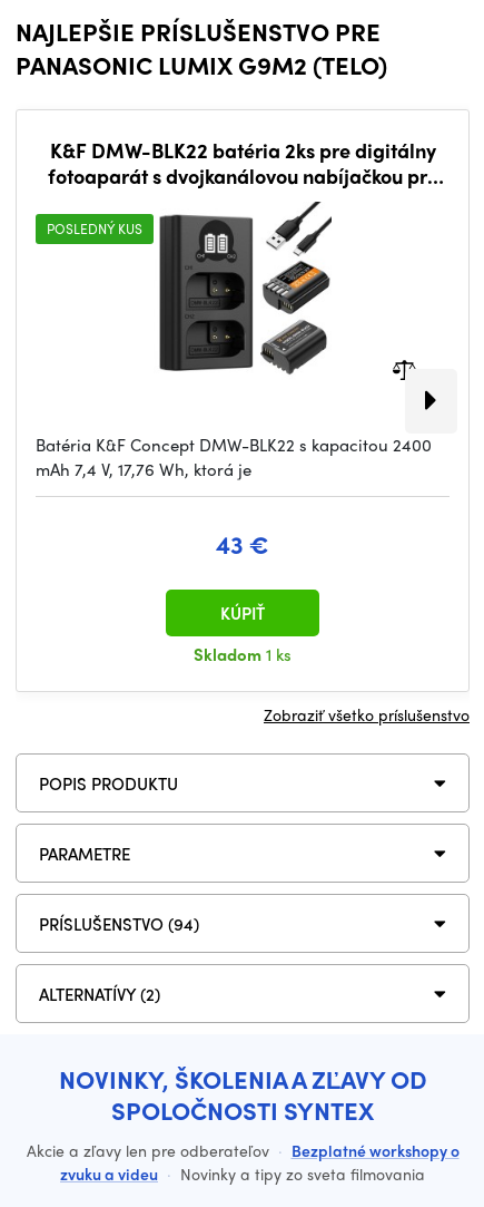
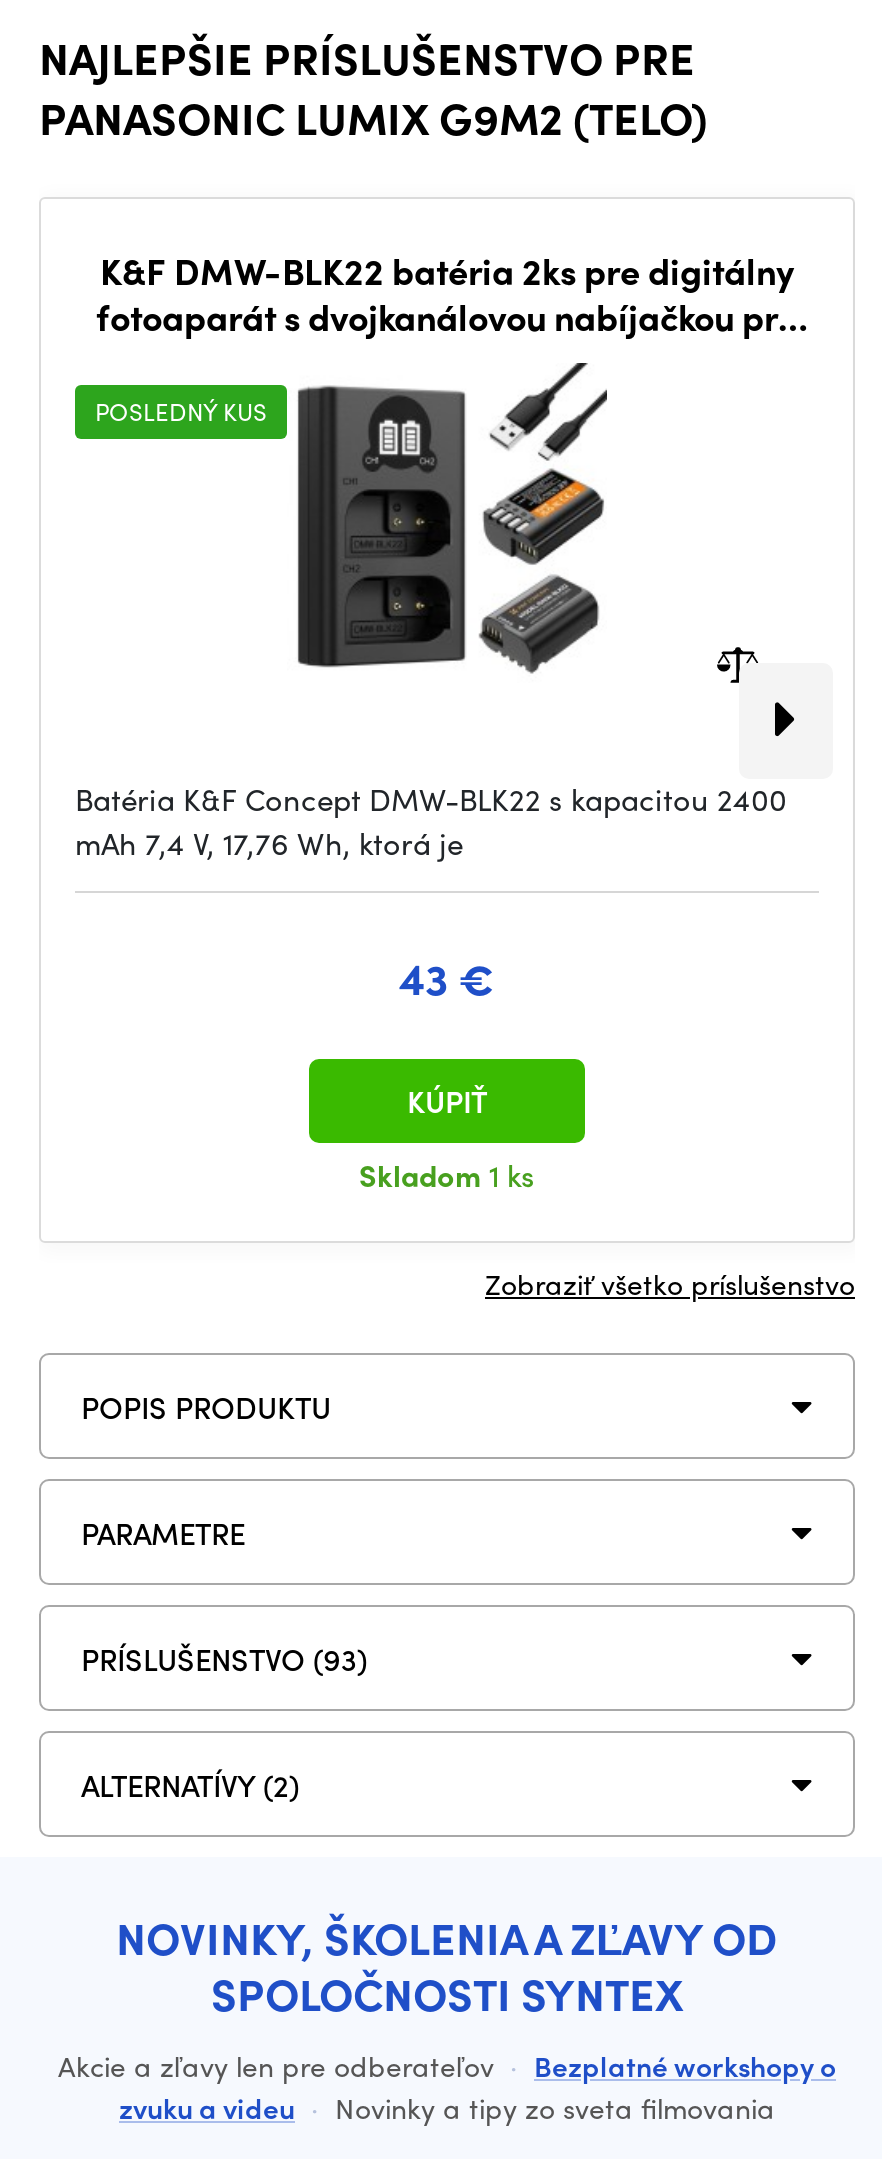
[39,911,199,936] PRÍSLUŠENSTVO (94) -> [81,1636,367,1680] PRÍSLUŠENSTVO (93)

